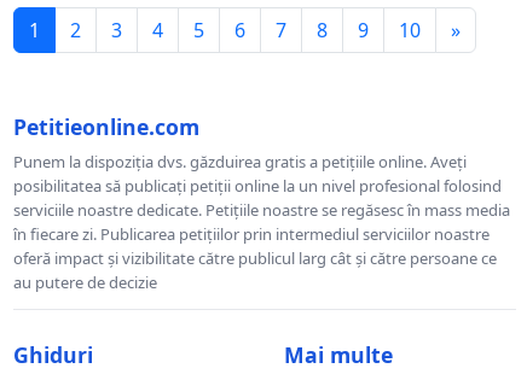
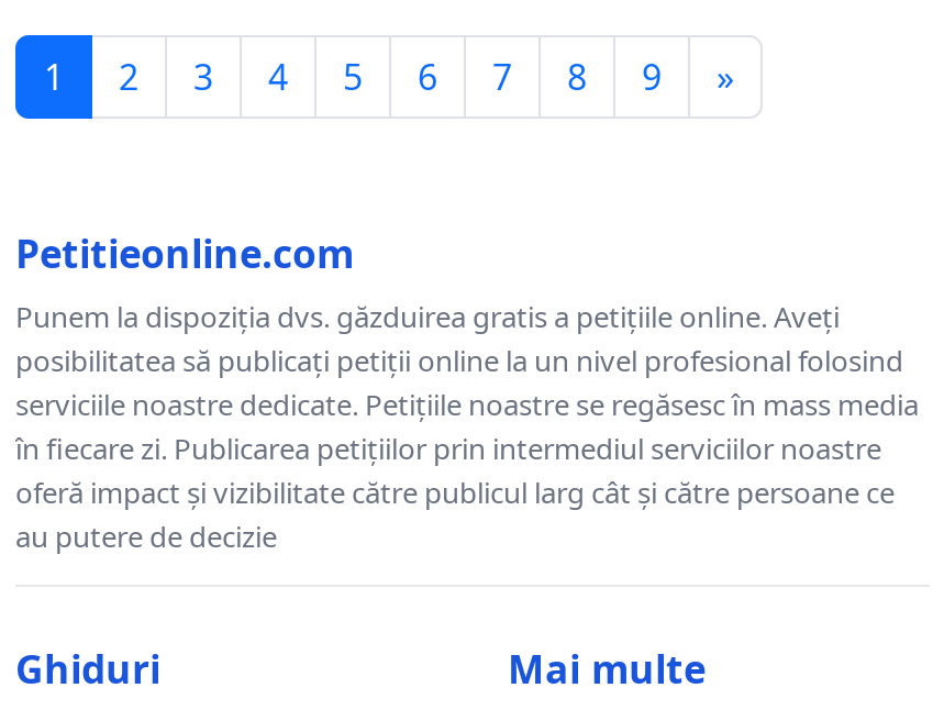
[399,17,421,43] 10 -> none

